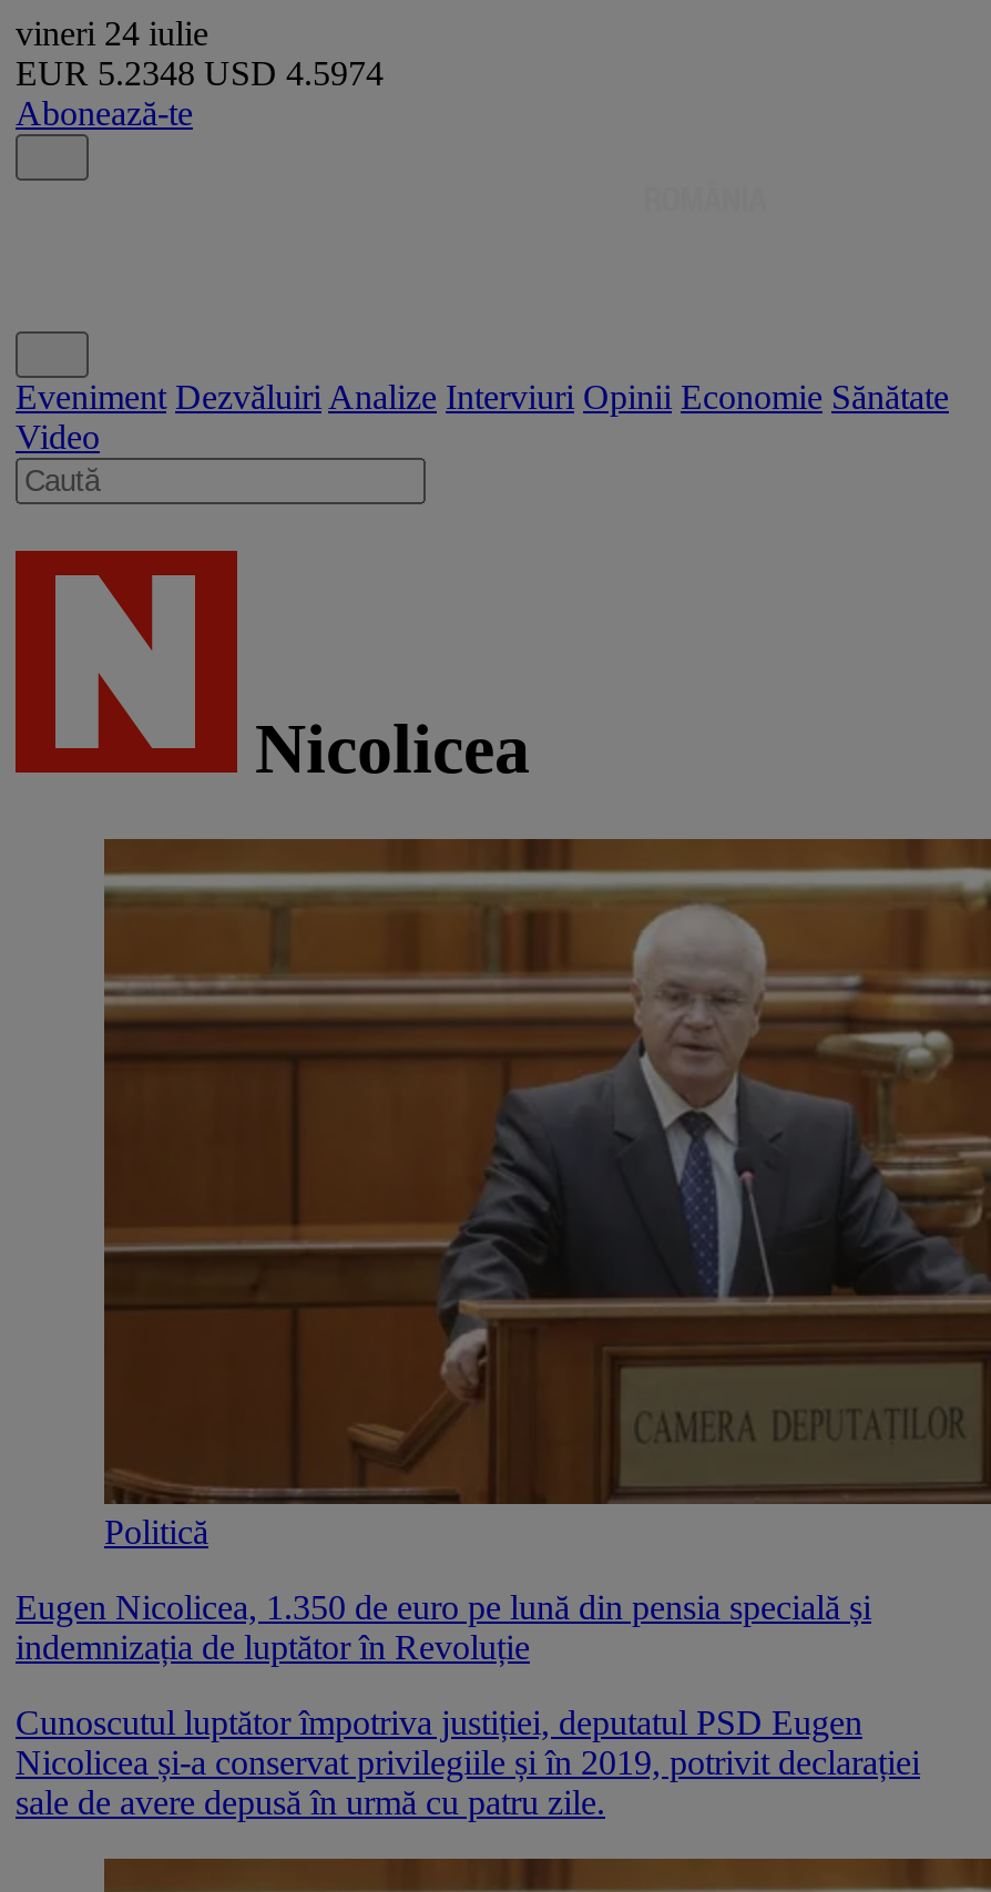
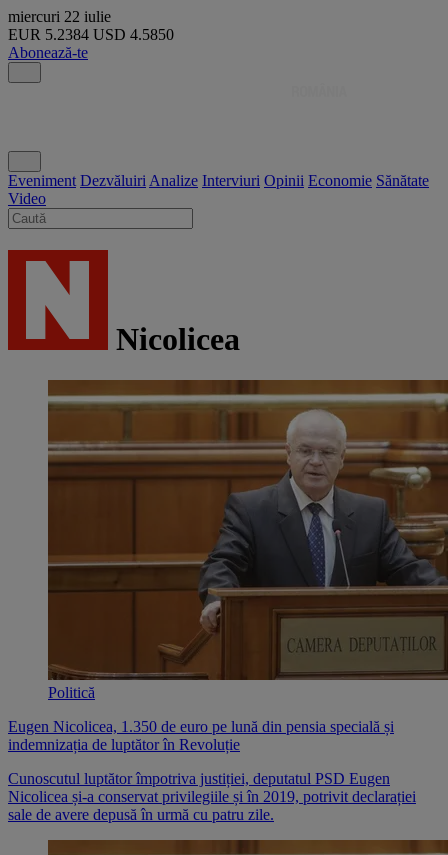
[16,14,208,52] vineri 24 iulie -> [8,8,111,25] miercuri 22 iulie
[16,54,384,92] EUR 5.2348 USD 4.5974 -> [8,26,174,43] EUR 5.2384 USD 4.5850

